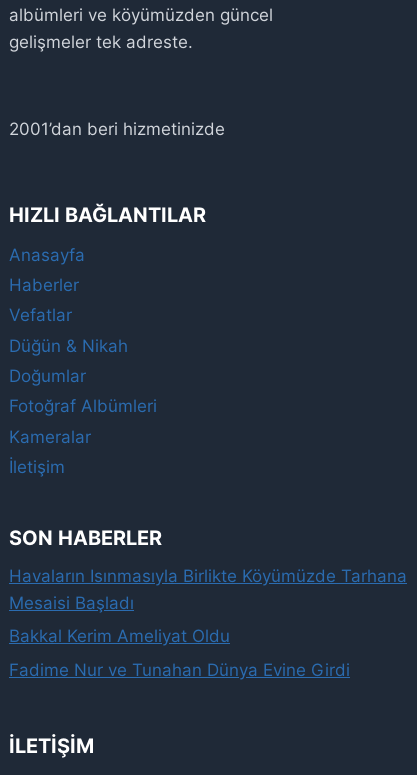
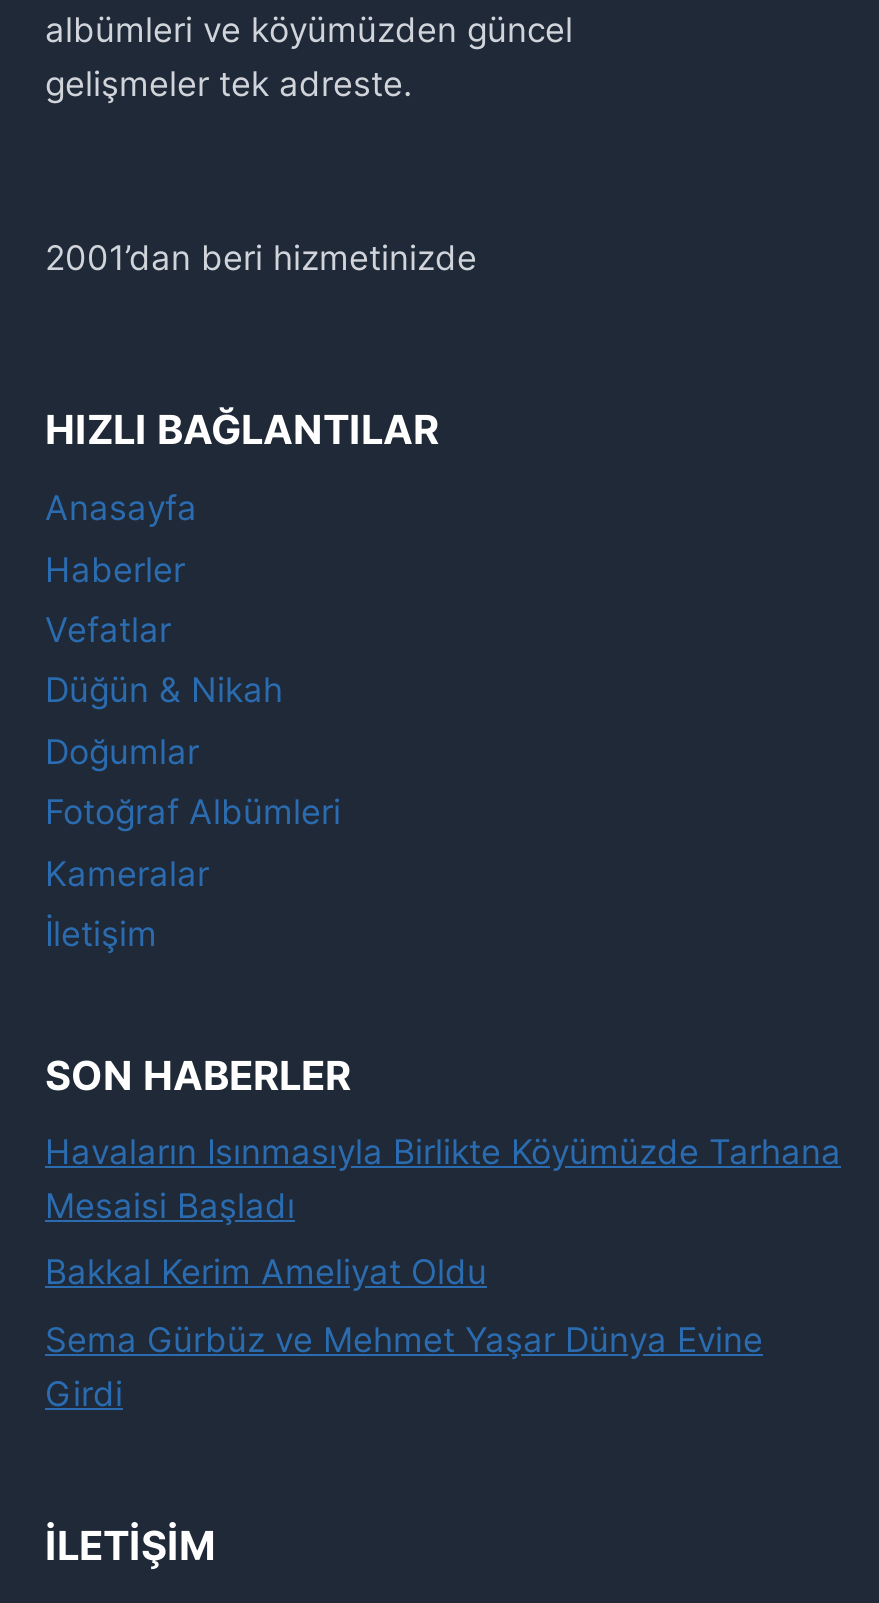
[9,660,350,680] Fadime Nur ve Tunahan Dünya Evine Girdi -> [45,1320,763,1414] Sema Gürbüz ve Mehmet Yaşar Dünya Evine | Girdi

